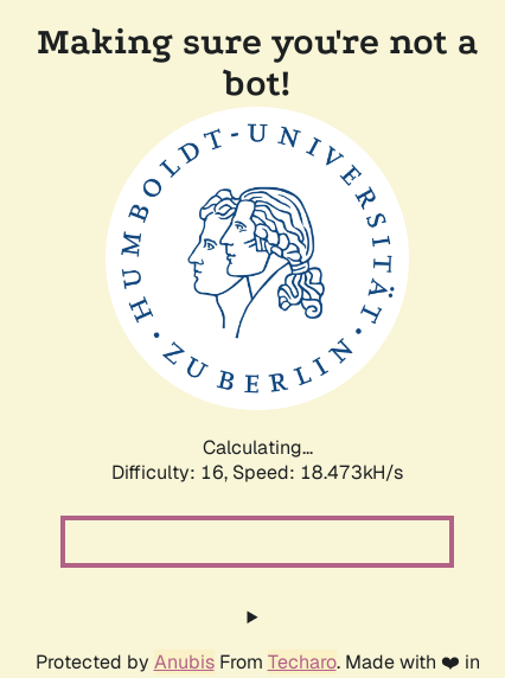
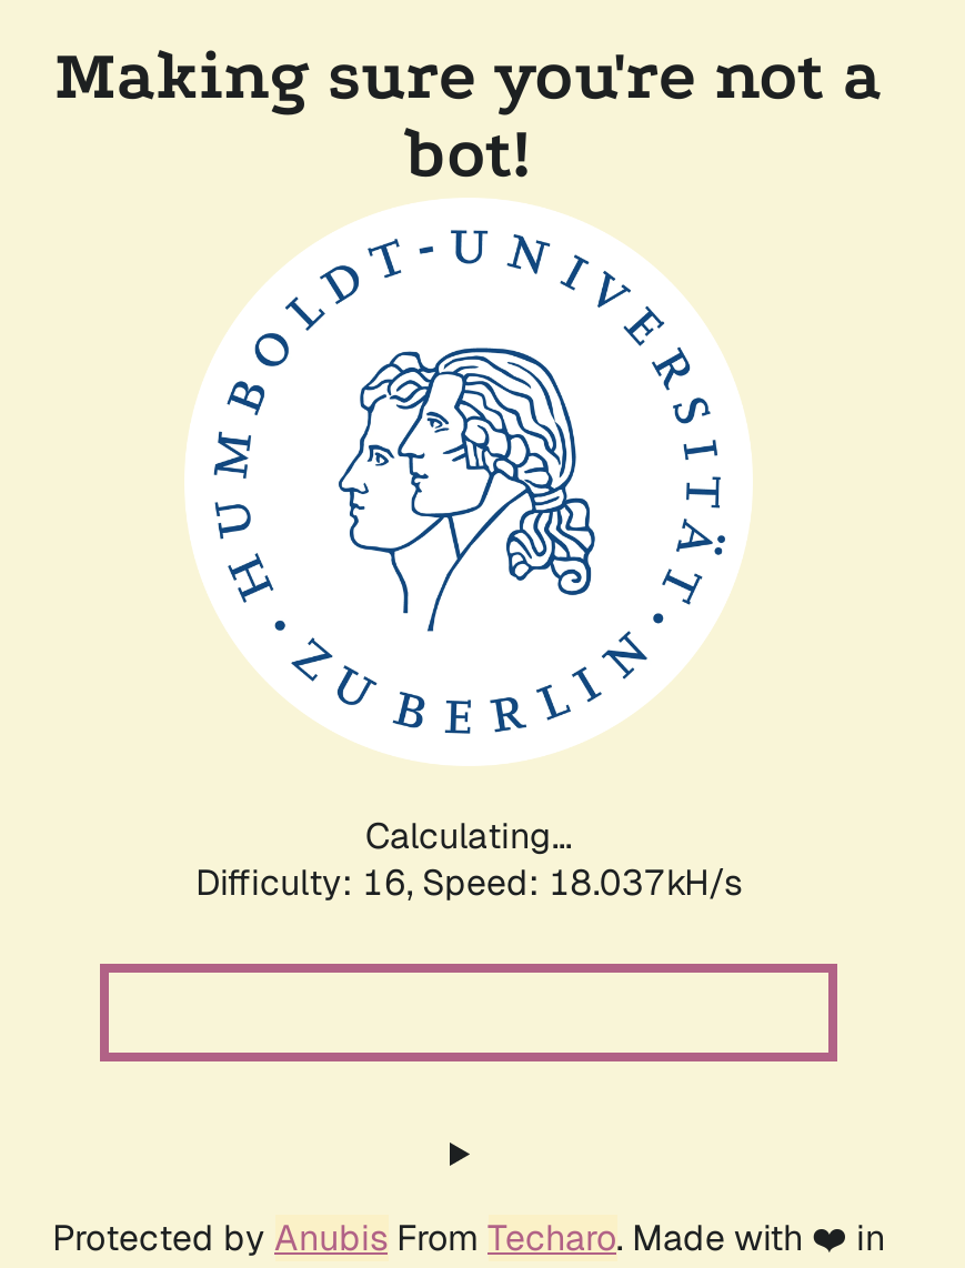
[111,460,403,485] Difficulty: 16, Speed: 18.473kH/s -> [195,859,742,906] Difficulty: 16, Speed: 18.037kH/s

